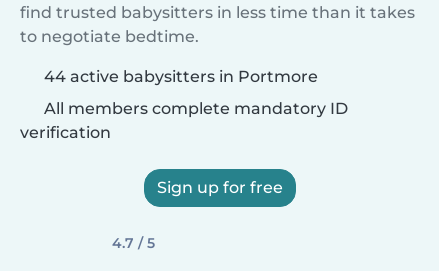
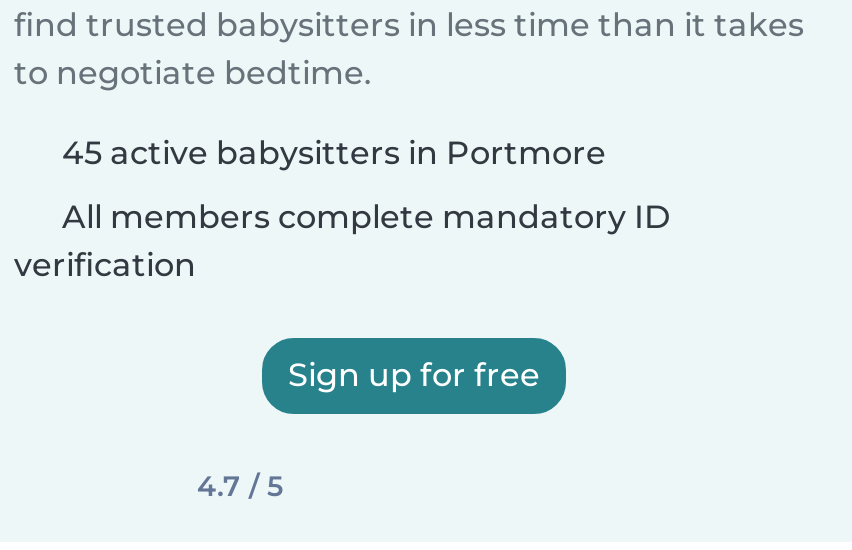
[44,67,318,86] 44 active babysitters in Portmore -> [62,134,606,172] 45 active babysitters in Portmore

